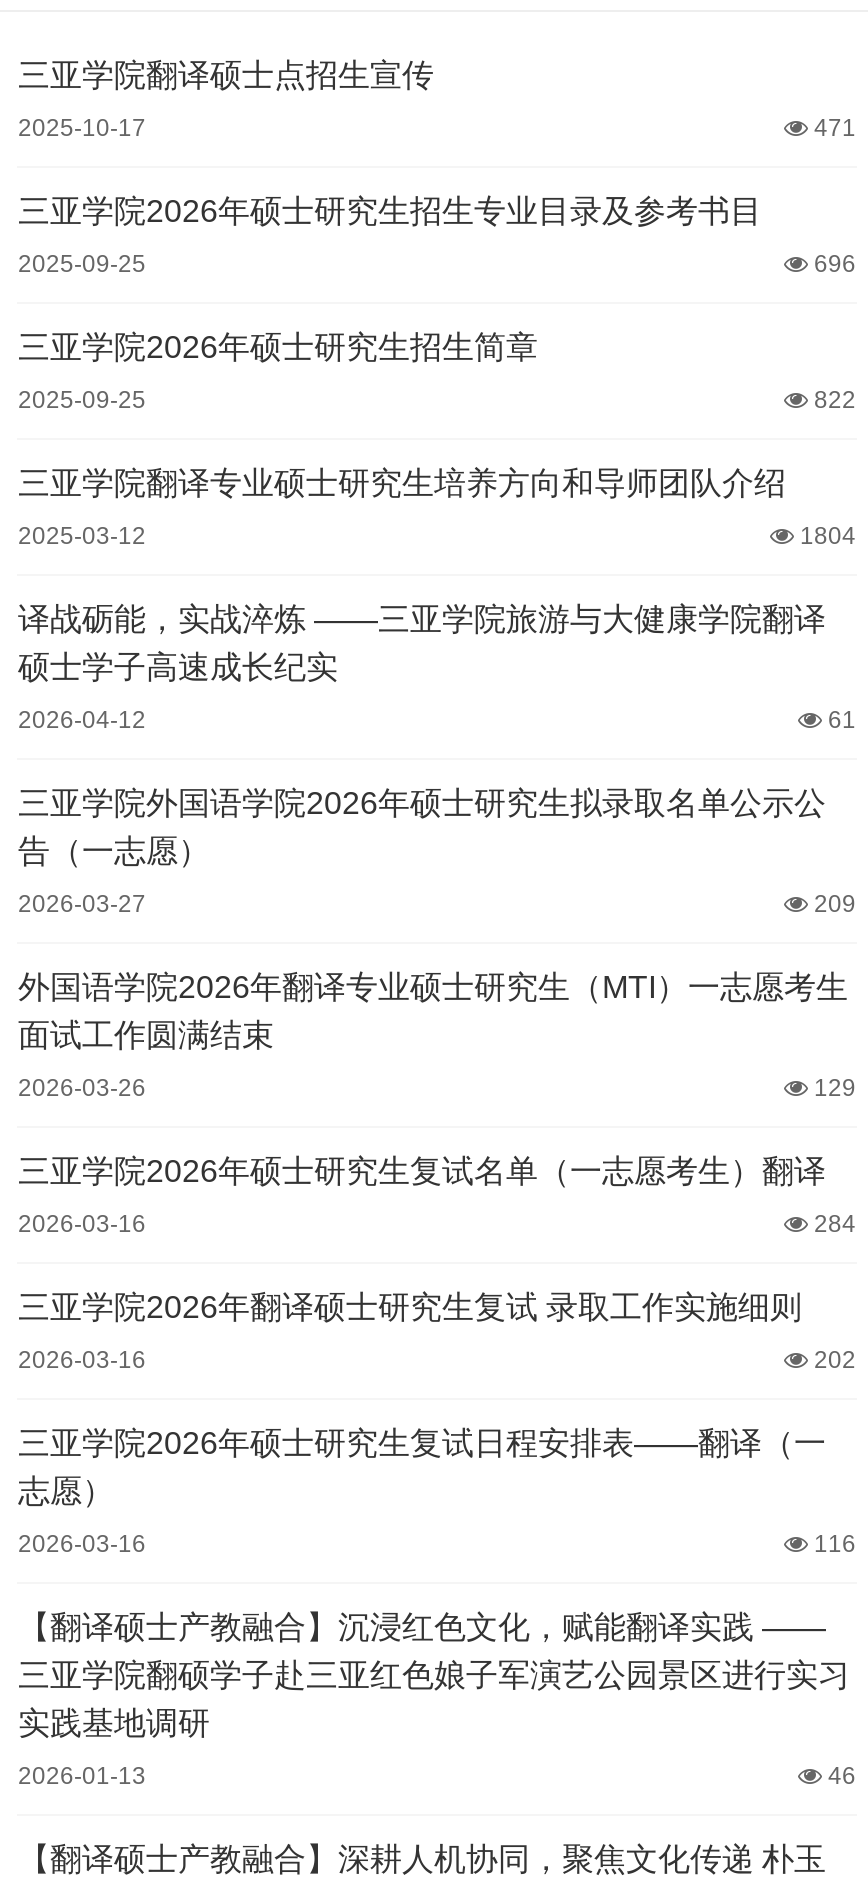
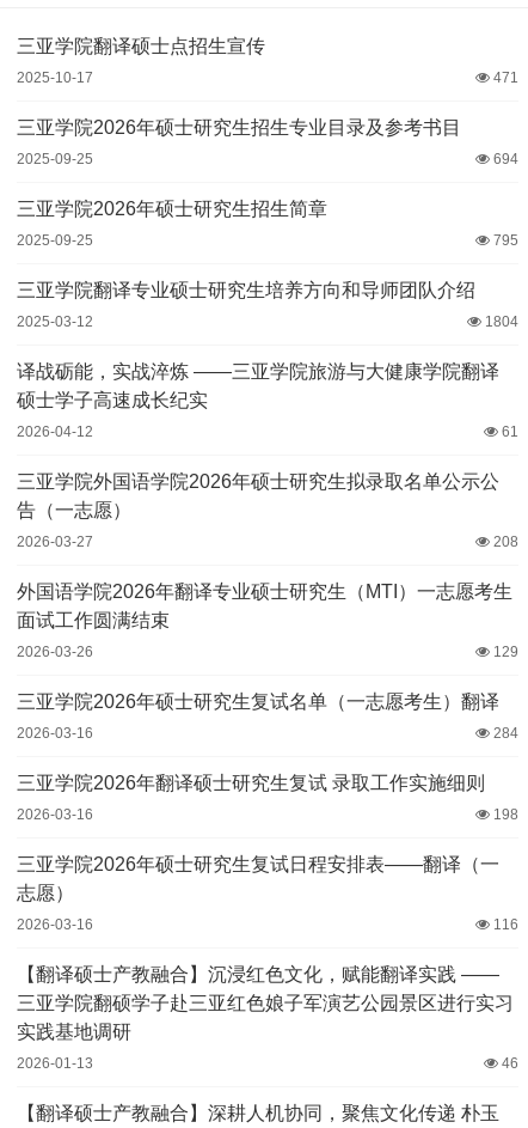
[814,250,856,278] 696 -> [493,151,518,167] 694
[814,386,856,414] 822 -> [493,232,518,249] 795
[814,890,856,918] 209 -> [493,533,518,550] 208
[814,1346,856,1374] 202 -> [493,806,518,823] 198

